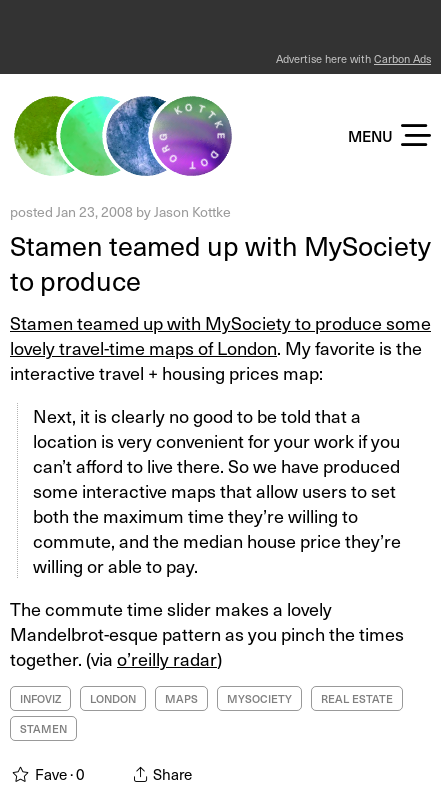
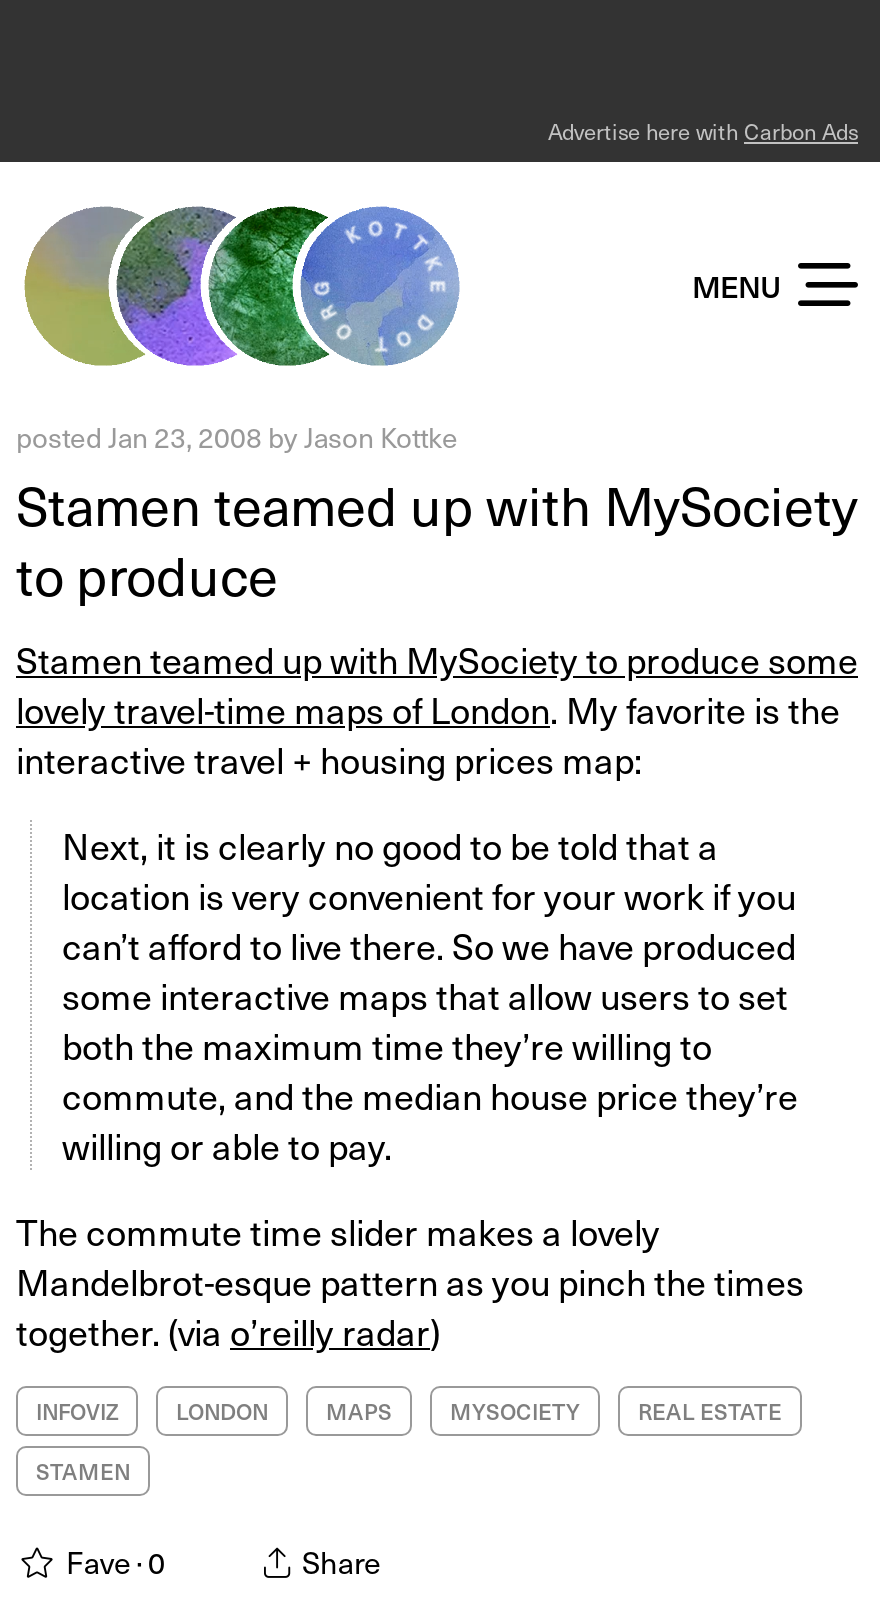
[15,95,138,177] [image] -> [24,204,274,368] [image]

